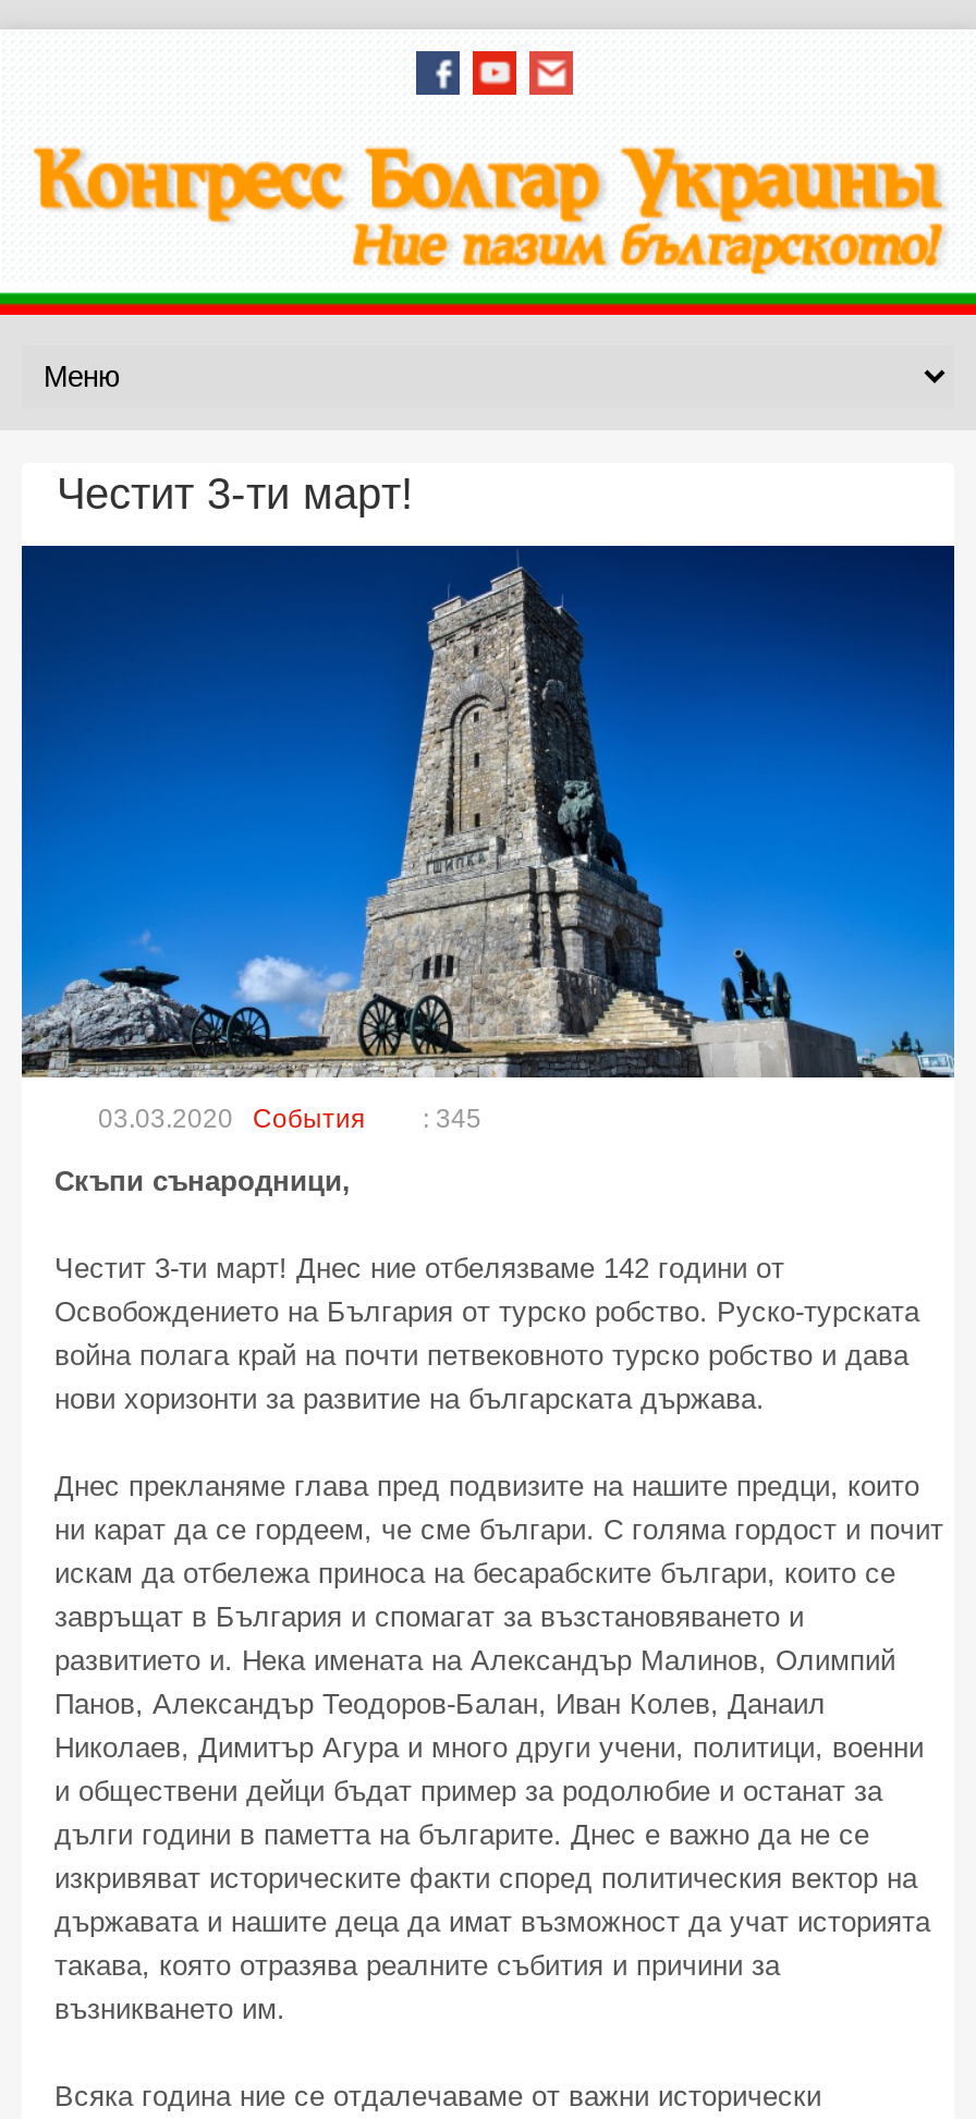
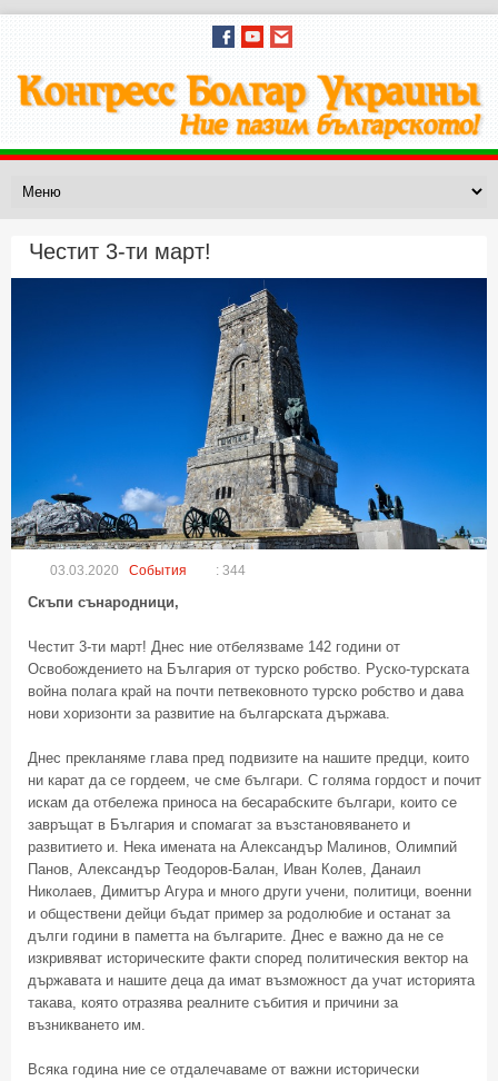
[98,1103,481,1133] 03.03.2020 События : 345 -> [50,562,246,578] 03.03.2020 События : 344

